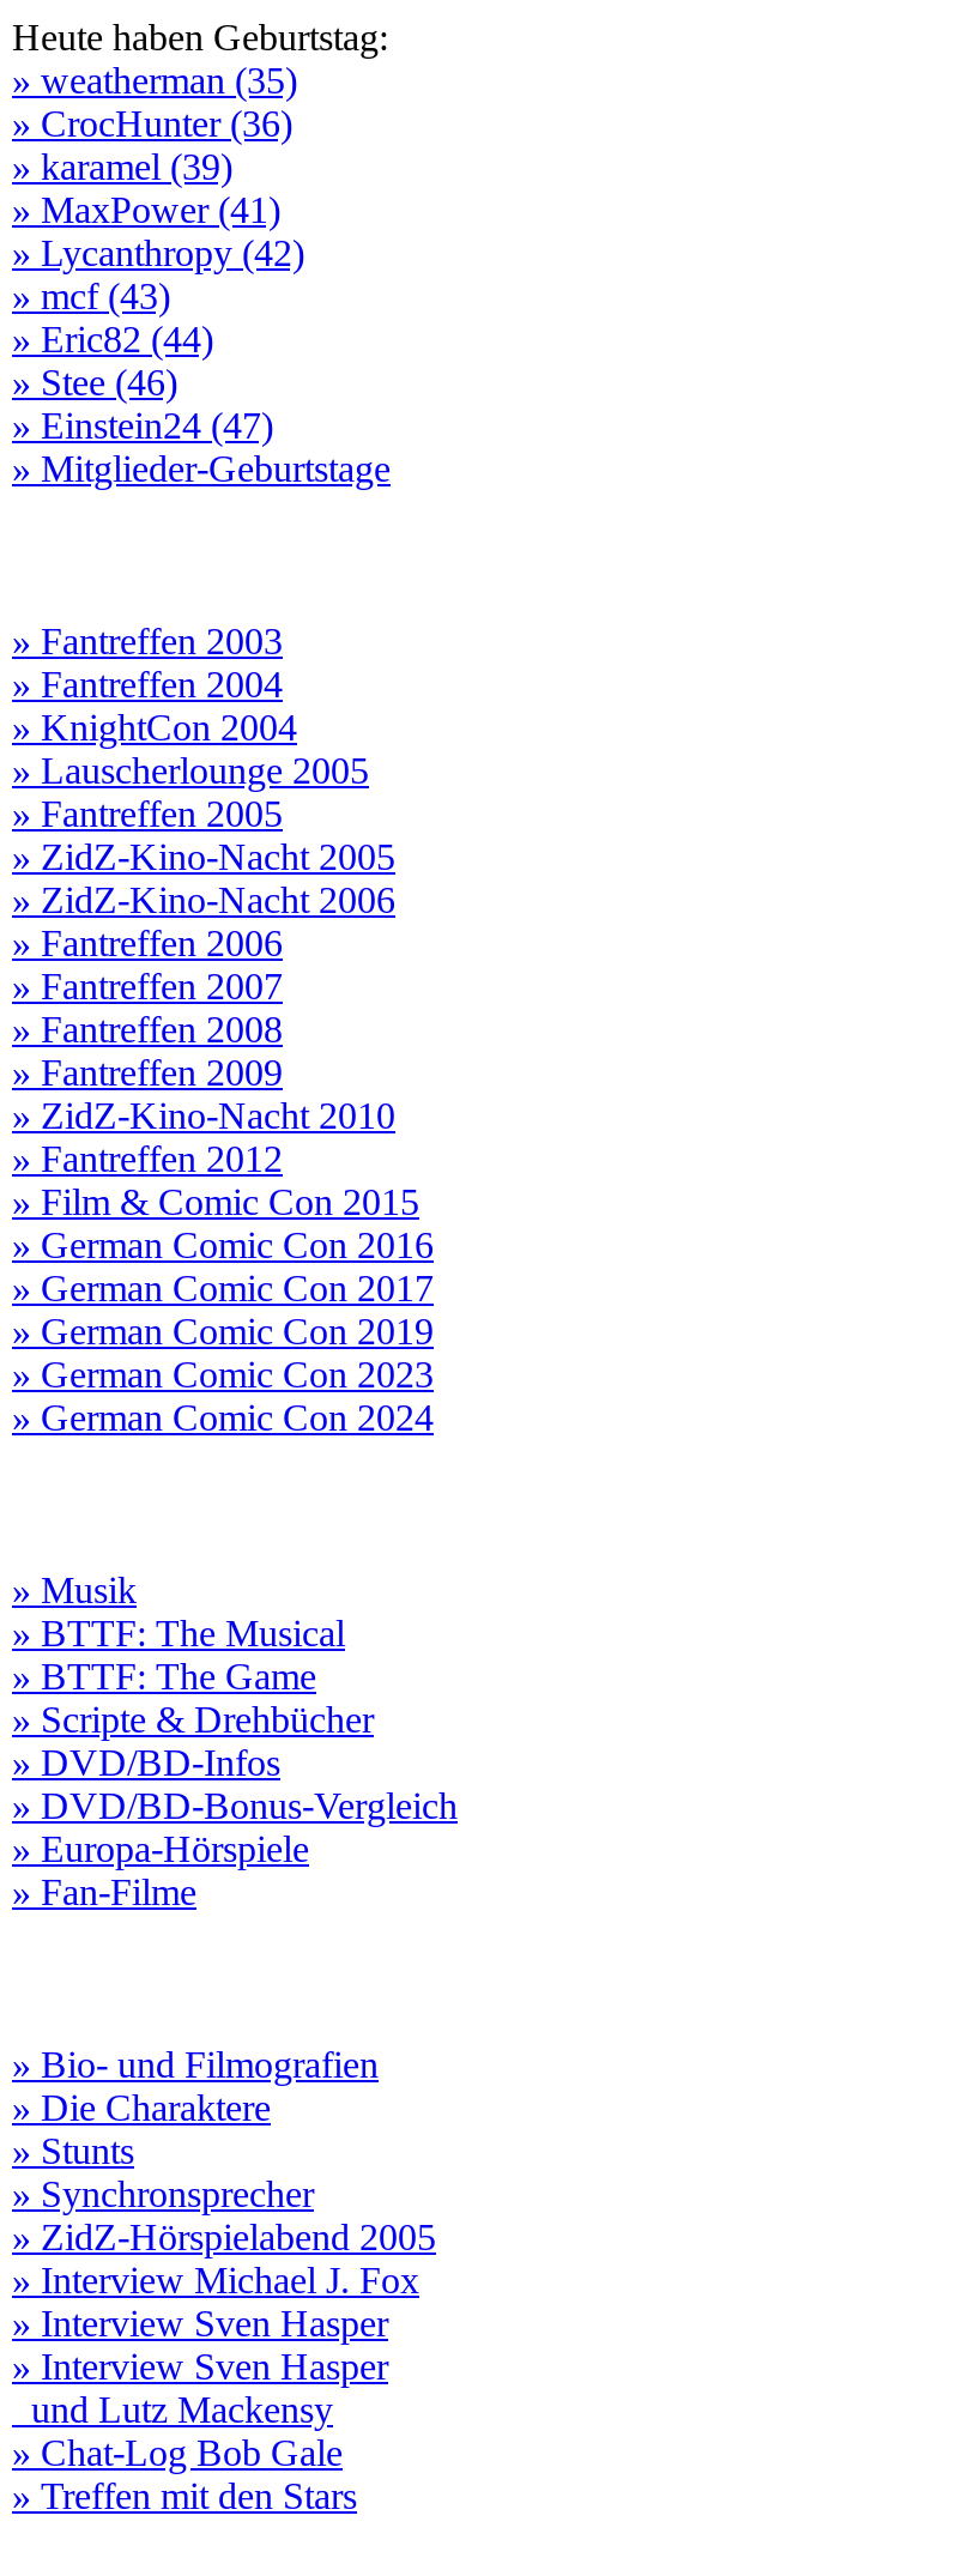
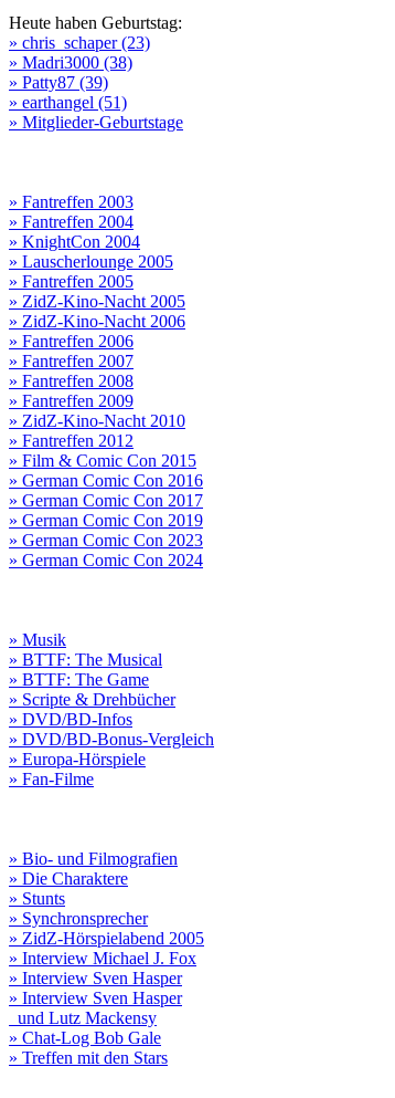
[12,60,304,446] » weatherman (35) | » CrocHunter (36) | » karamel (39) | » MaxPower (41) | » Lycanthropy (42) | » mcf (43) | » Eric82 (44) | » Stee (46) | » Einstein24 (47) -> [9,33,150,112] » chris_schaper (23) | » Madri3000 (38) | » Patty87 (39) | » earthangel (51)

